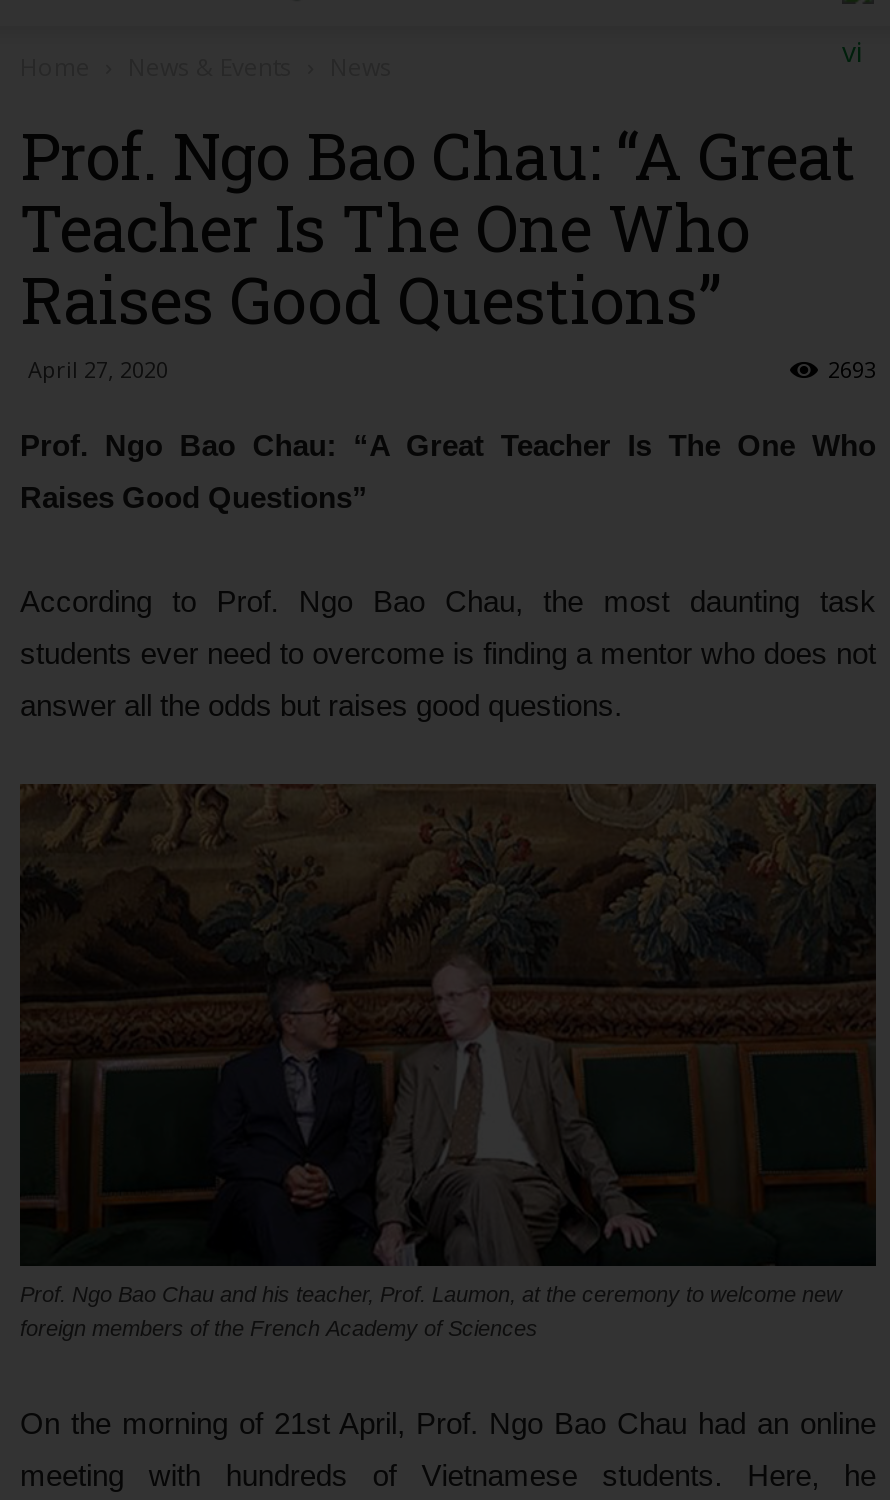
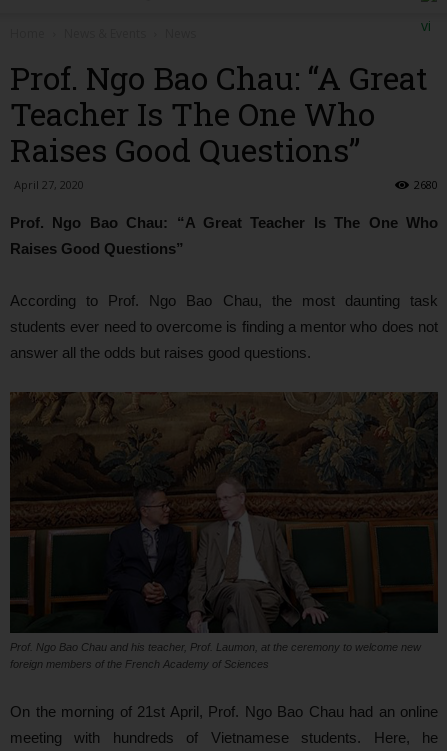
[828,354,876,384] 2693 -> [414,177,438,192] 2680

